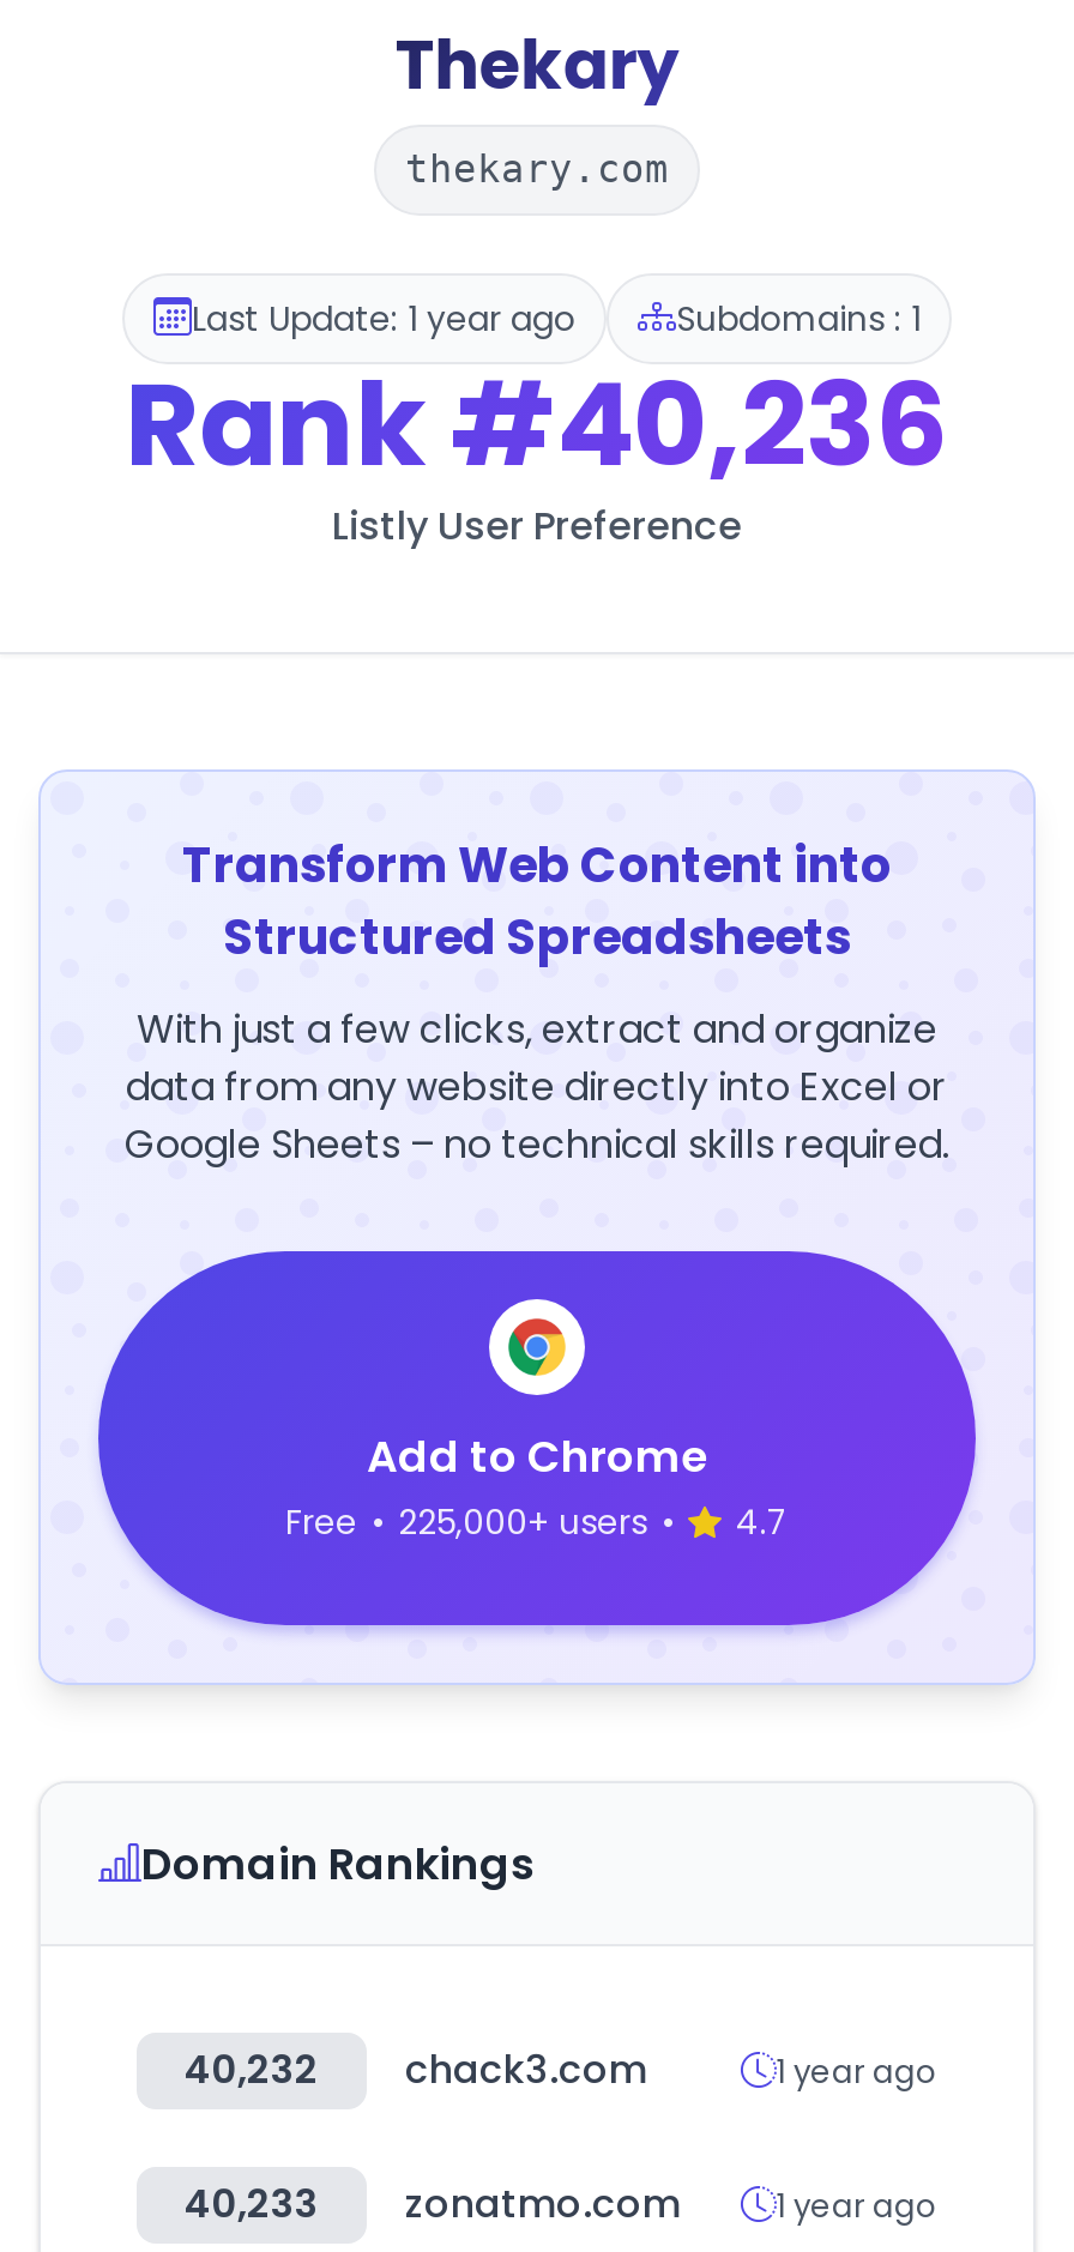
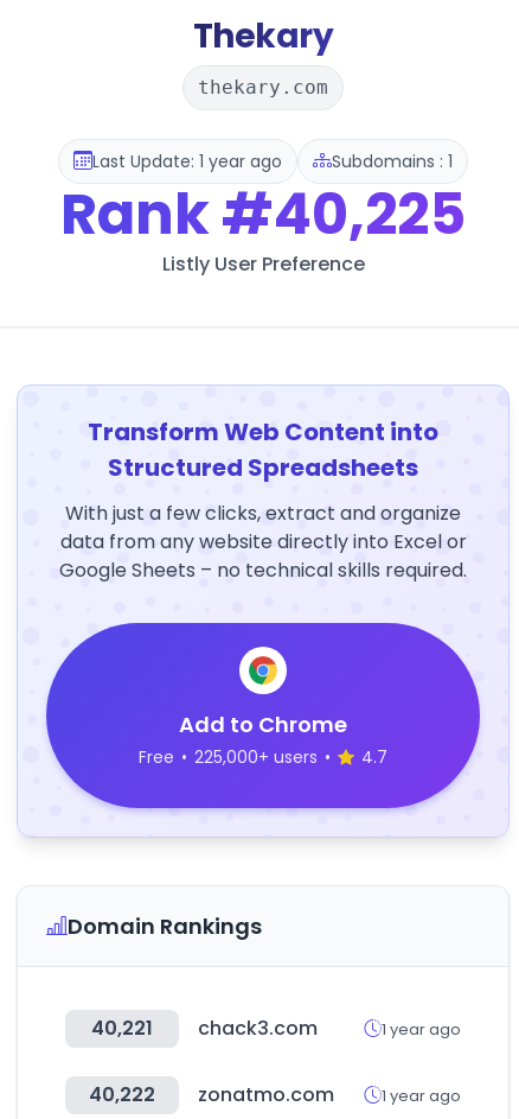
[125,345,949,506] Rank #40,236 -> [60,174,466,254] Rank #40,225
[185,2042,647,2097] 40,232 chack3.com -> [91,1015,318,1042] 40,221 chack3.com
[185,2176,681,2232] 40,233 zonatmo.com -> [89,1081,334,1108] 40,222 zonatmo.com

